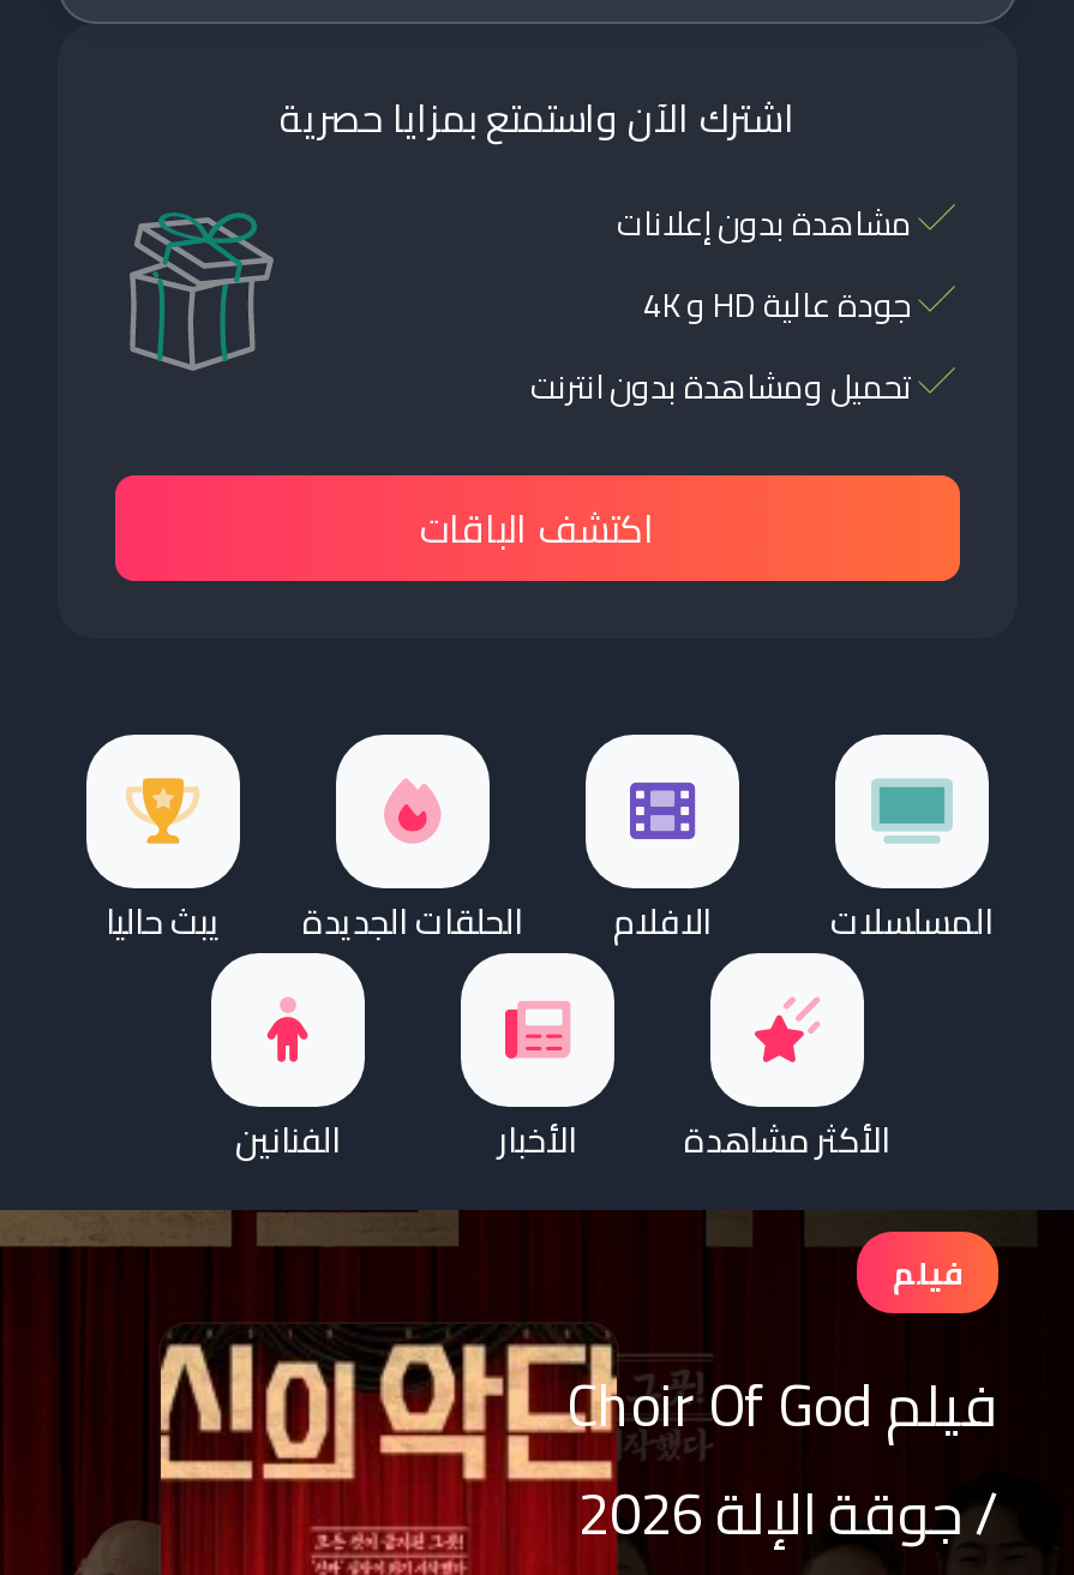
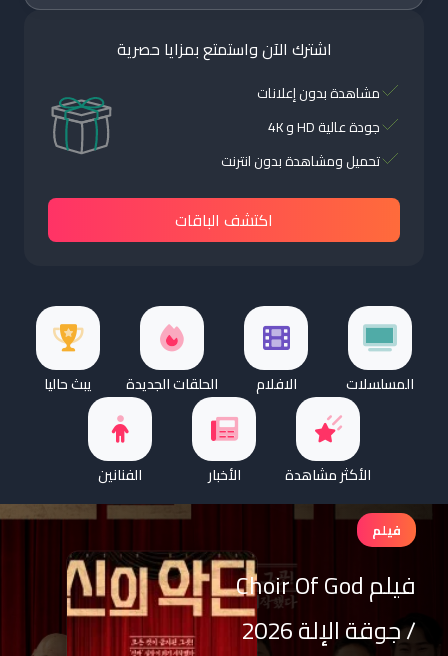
[125,211,274,353] [image] -> [51,89,110,148] [image]

